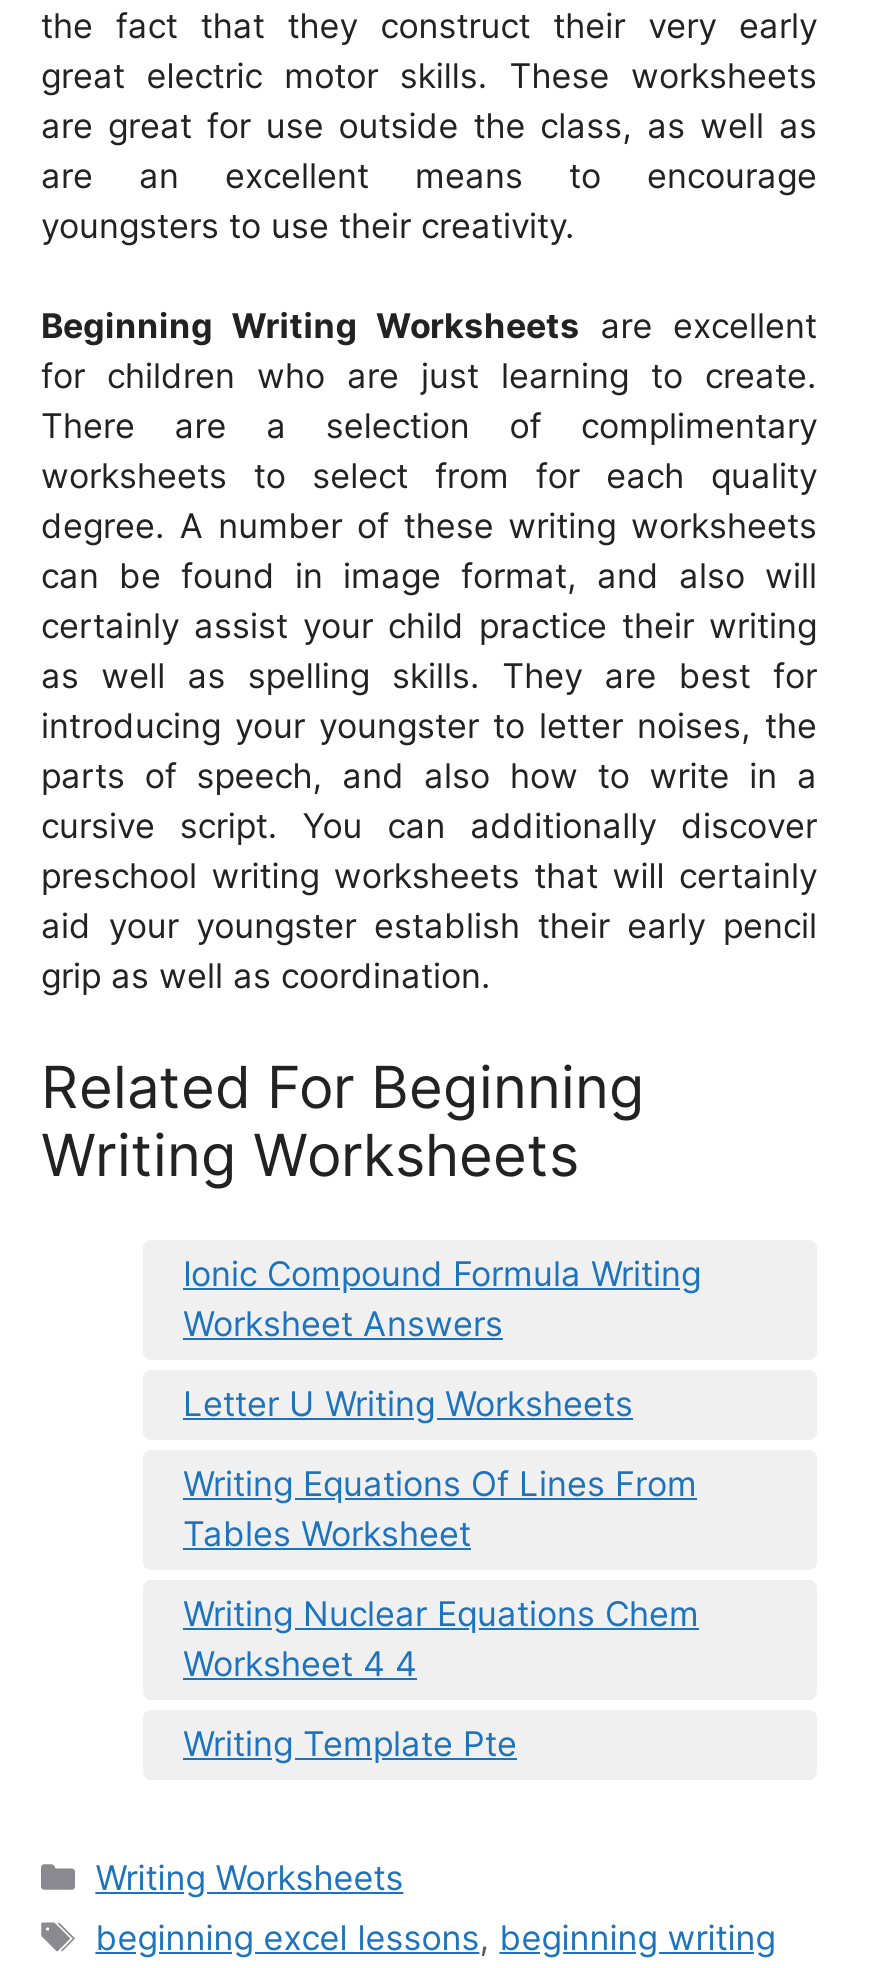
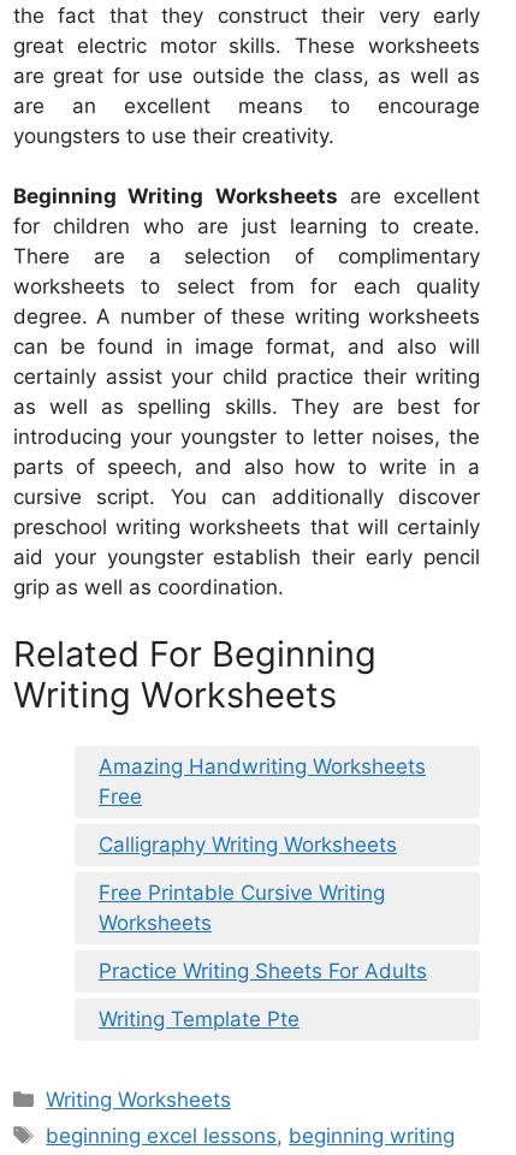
[183,1254,701,1344] Ionic Compound Formula Writing | Worksheet Answers -> [99,755,426,809] Amazing Handwriting Worksheets | Free
[183,1384,633,1424] Letter U Writing Worksheets -> [99,833,397,857] Calligraphy Writing Worksheets
[183,1464,697,1554] Writing Equations Of Lines From | Tables Worksheet -> [99,881,385,935] Free Printable Cursive Writing | Worksheets
[183,1594,699,1684] Writing Nuclear Equations Chem | Worksheet 4 4 -> [99,959,427,983] Practice Writing Sheets For Adults

